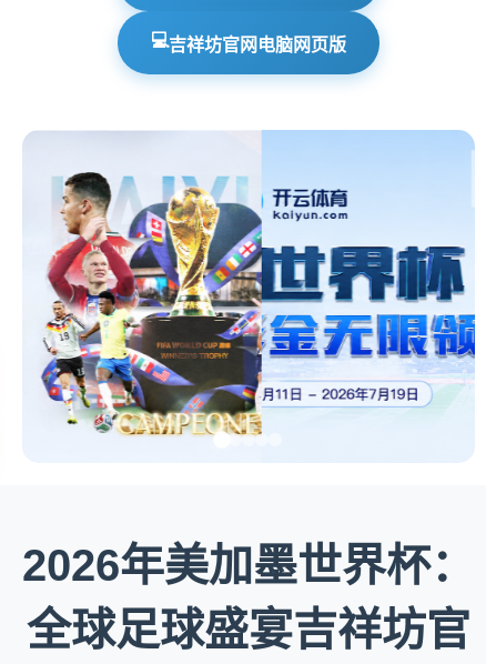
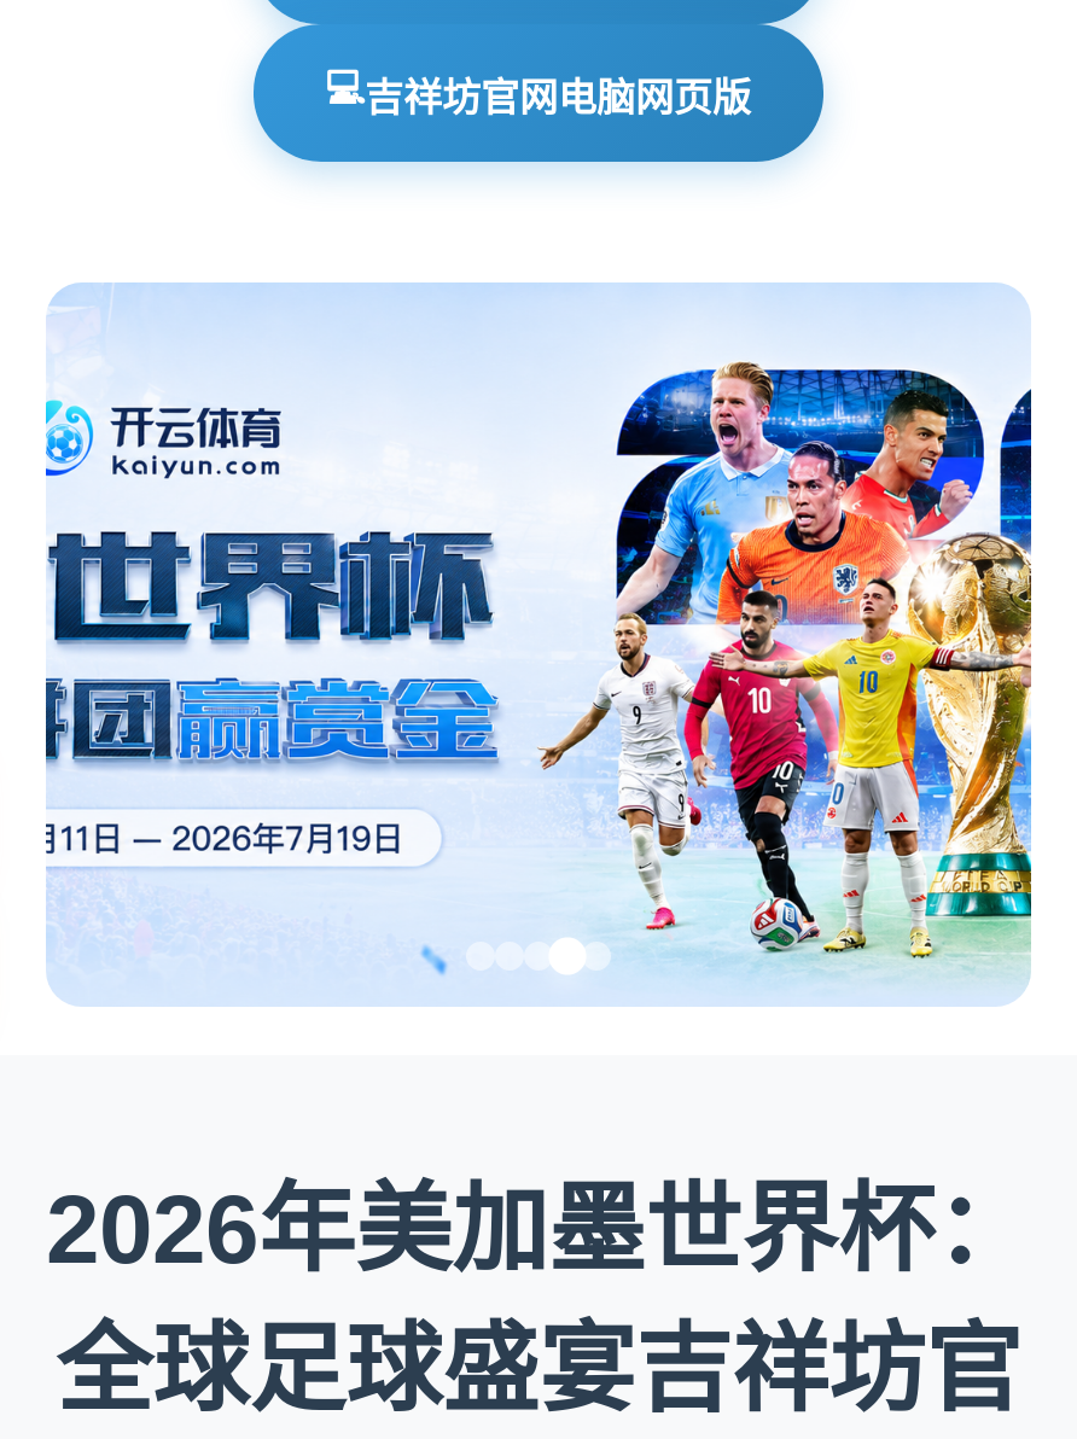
[22,132,476,454] [image] -> [43,285,1034,988] [image]

